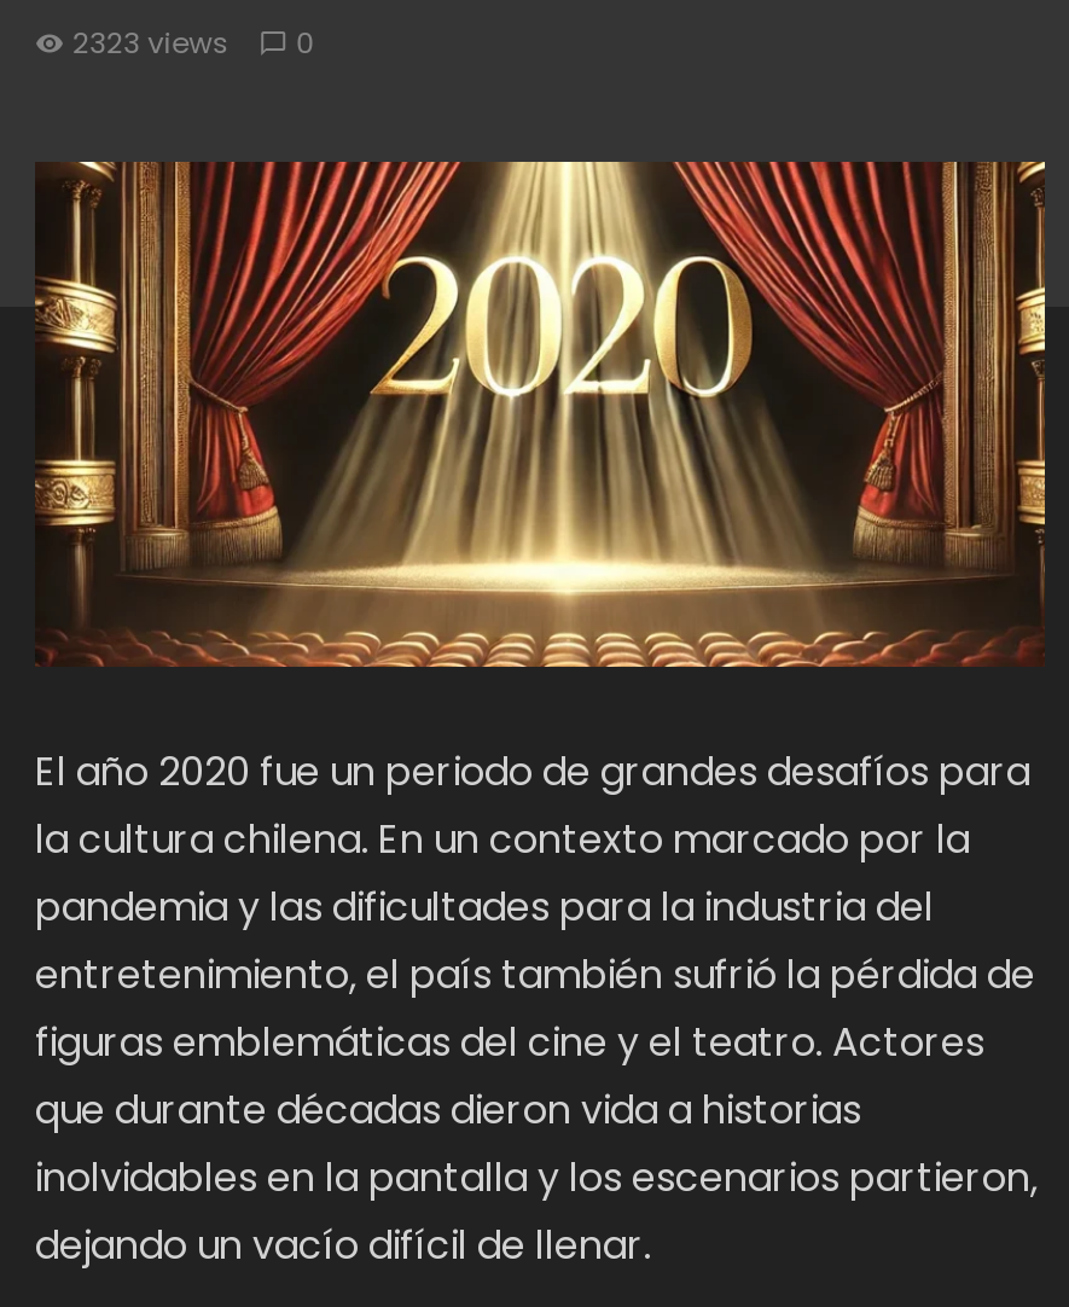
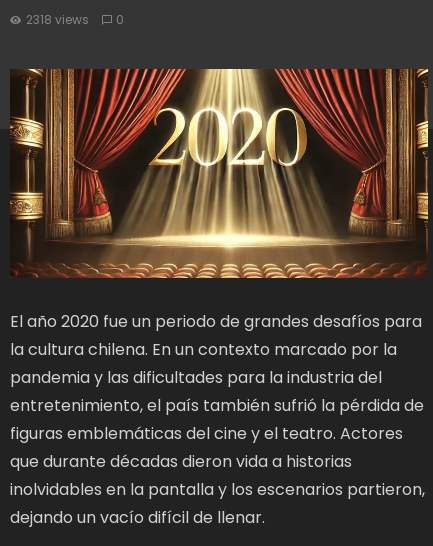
[73,22,316,63] 2323 views 0 -> [26,11,124,28] 2318 views 0

